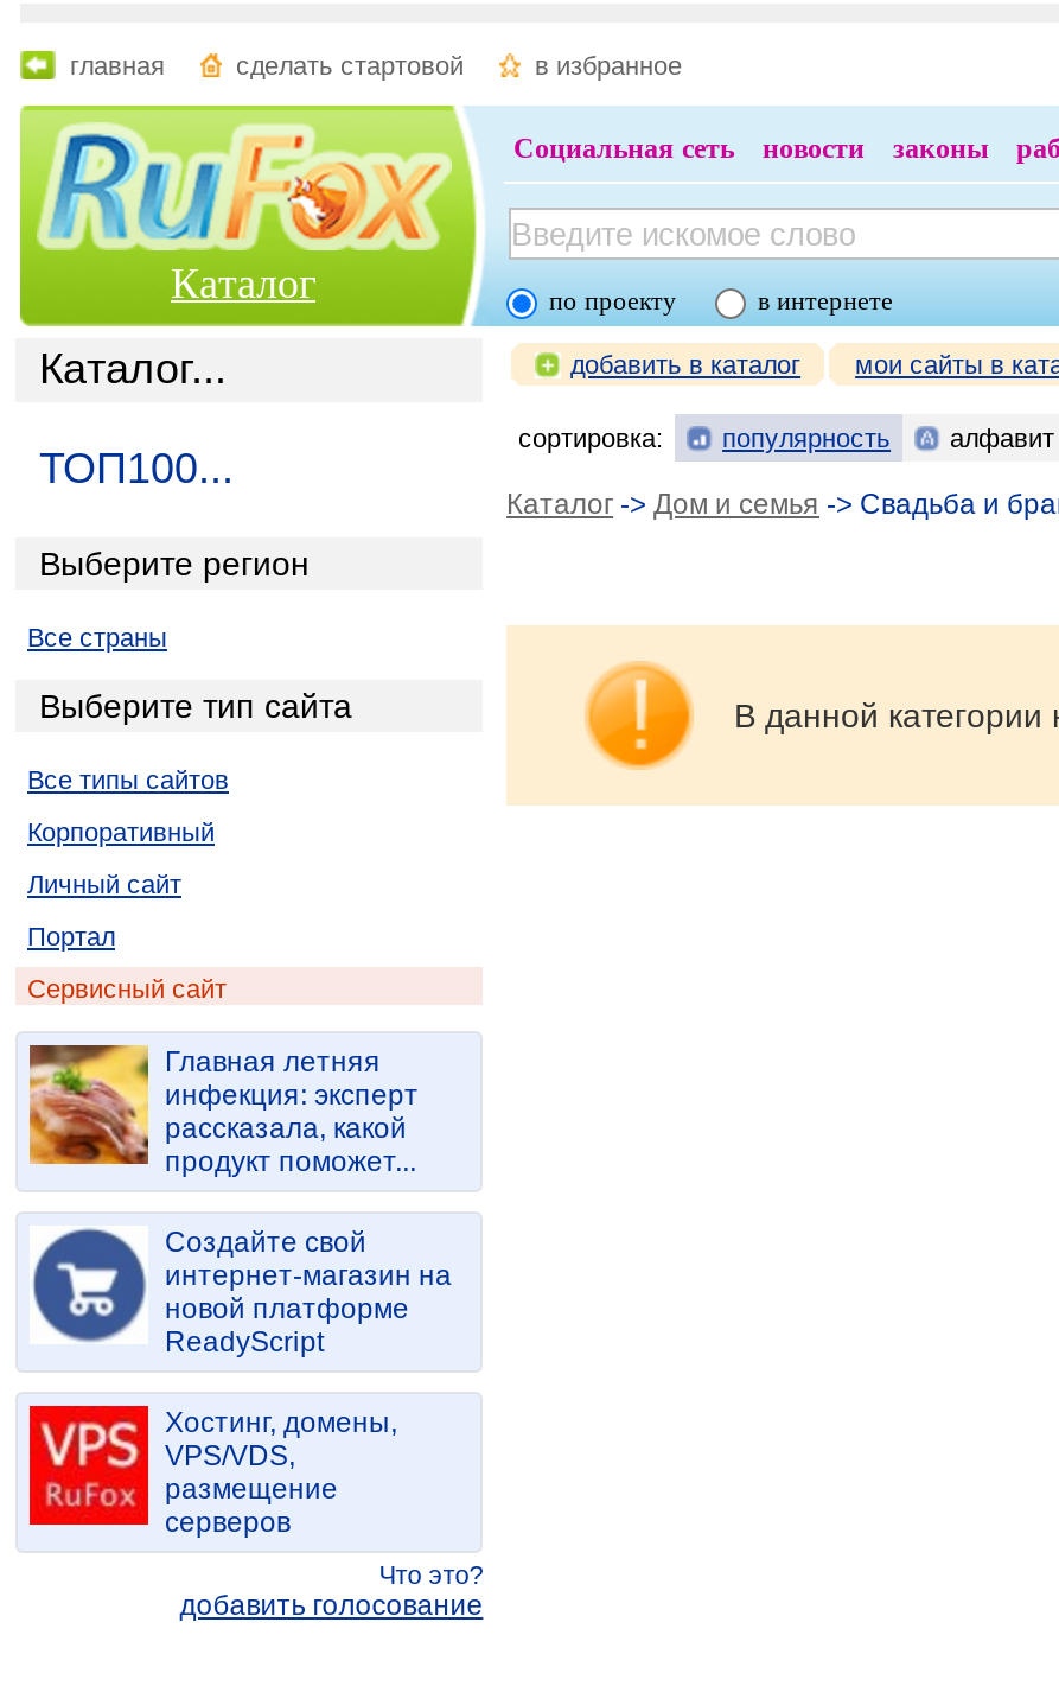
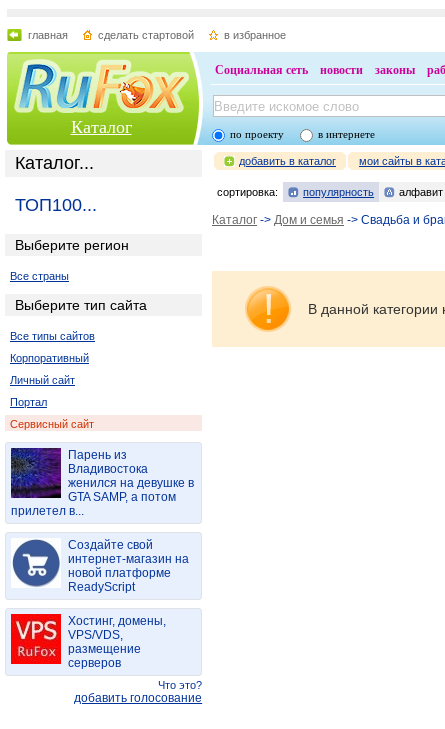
[27,1043,419,1178] [image] | Главная летняя | инфекция: эксперт | рассказала, какой | продукт поможет... -> [10,447,194,518] [image] | Парень из | Владивостока | женился на девушке в | GTA SAMP, а потом | прилетел в...

